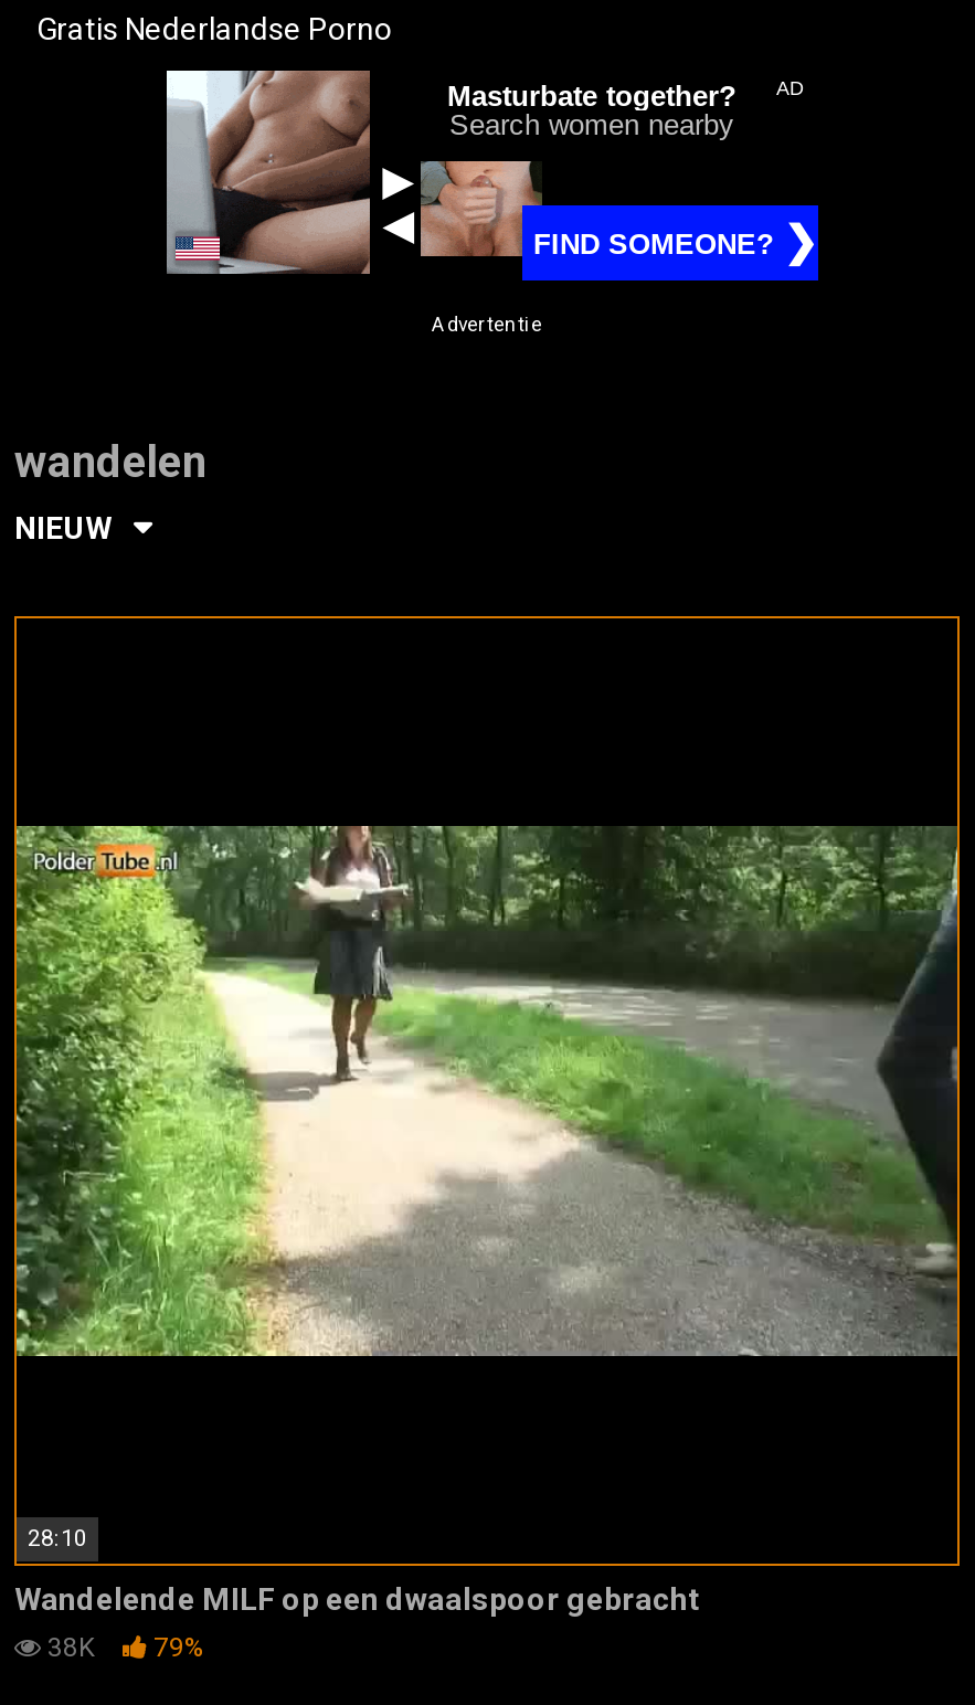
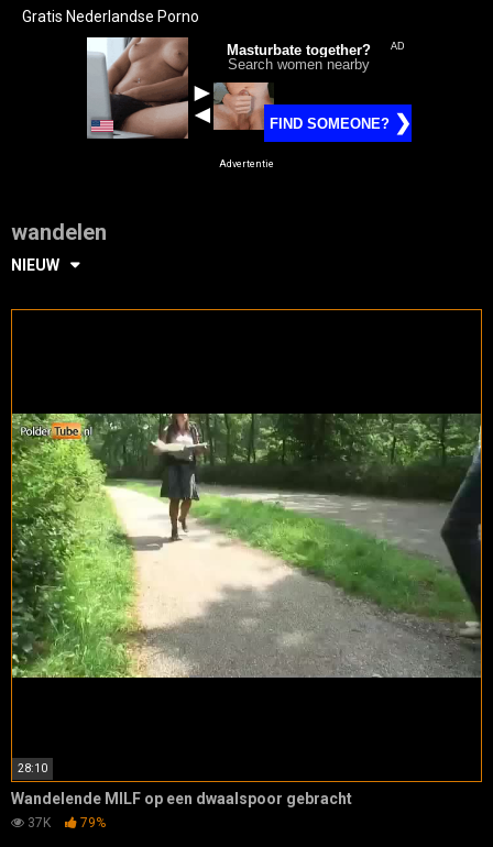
[41,1632,204,1663] 38K 79% -> [24,815,106,831] 37K 79%

